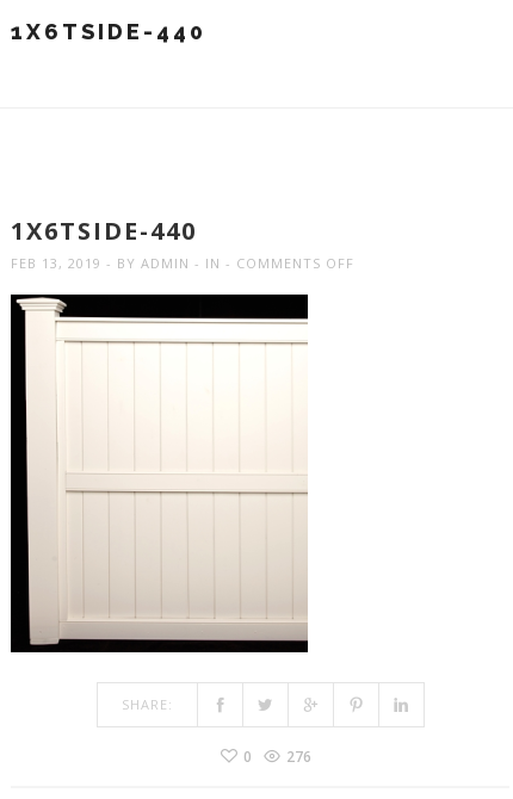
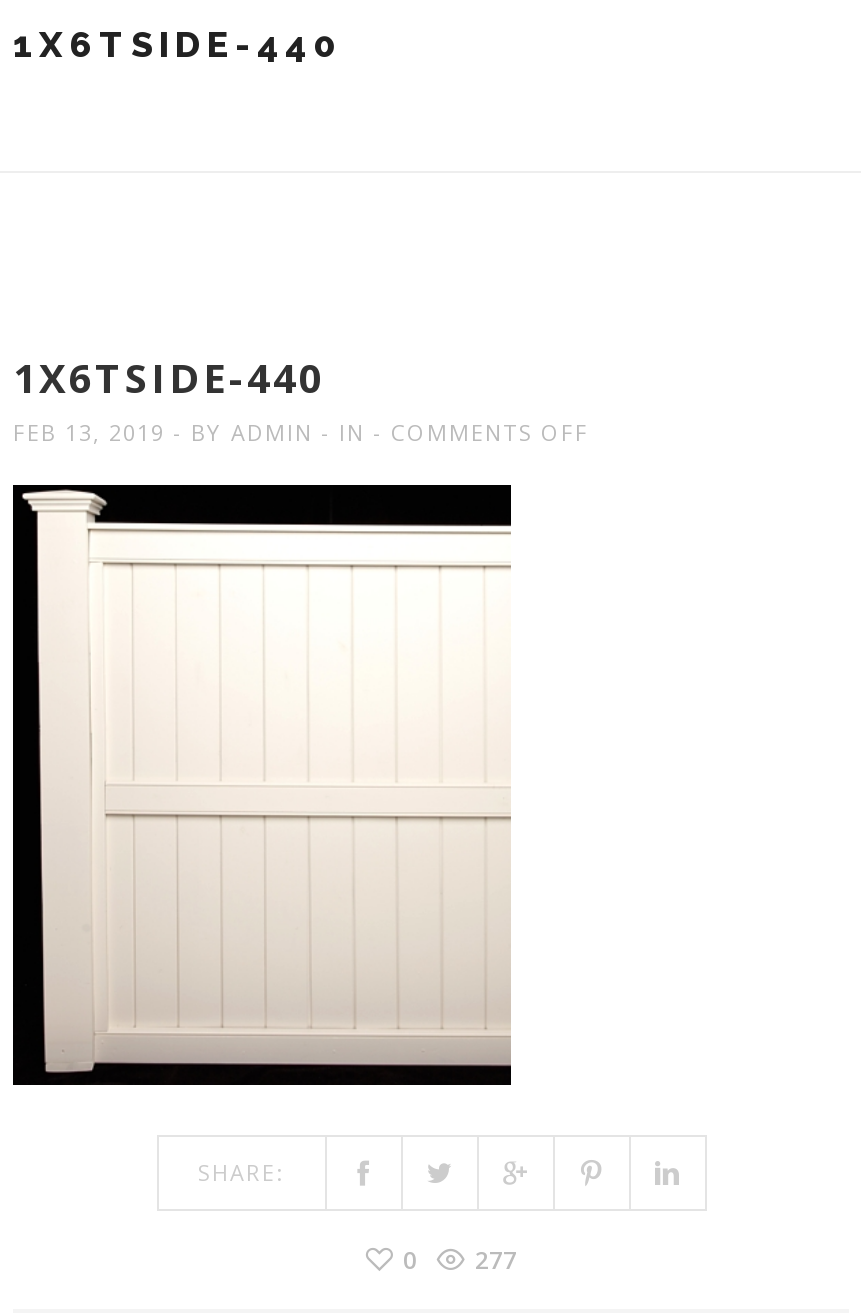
[243,747,311,767] 0 276 -> [403,1243,517,1277] 0 277

